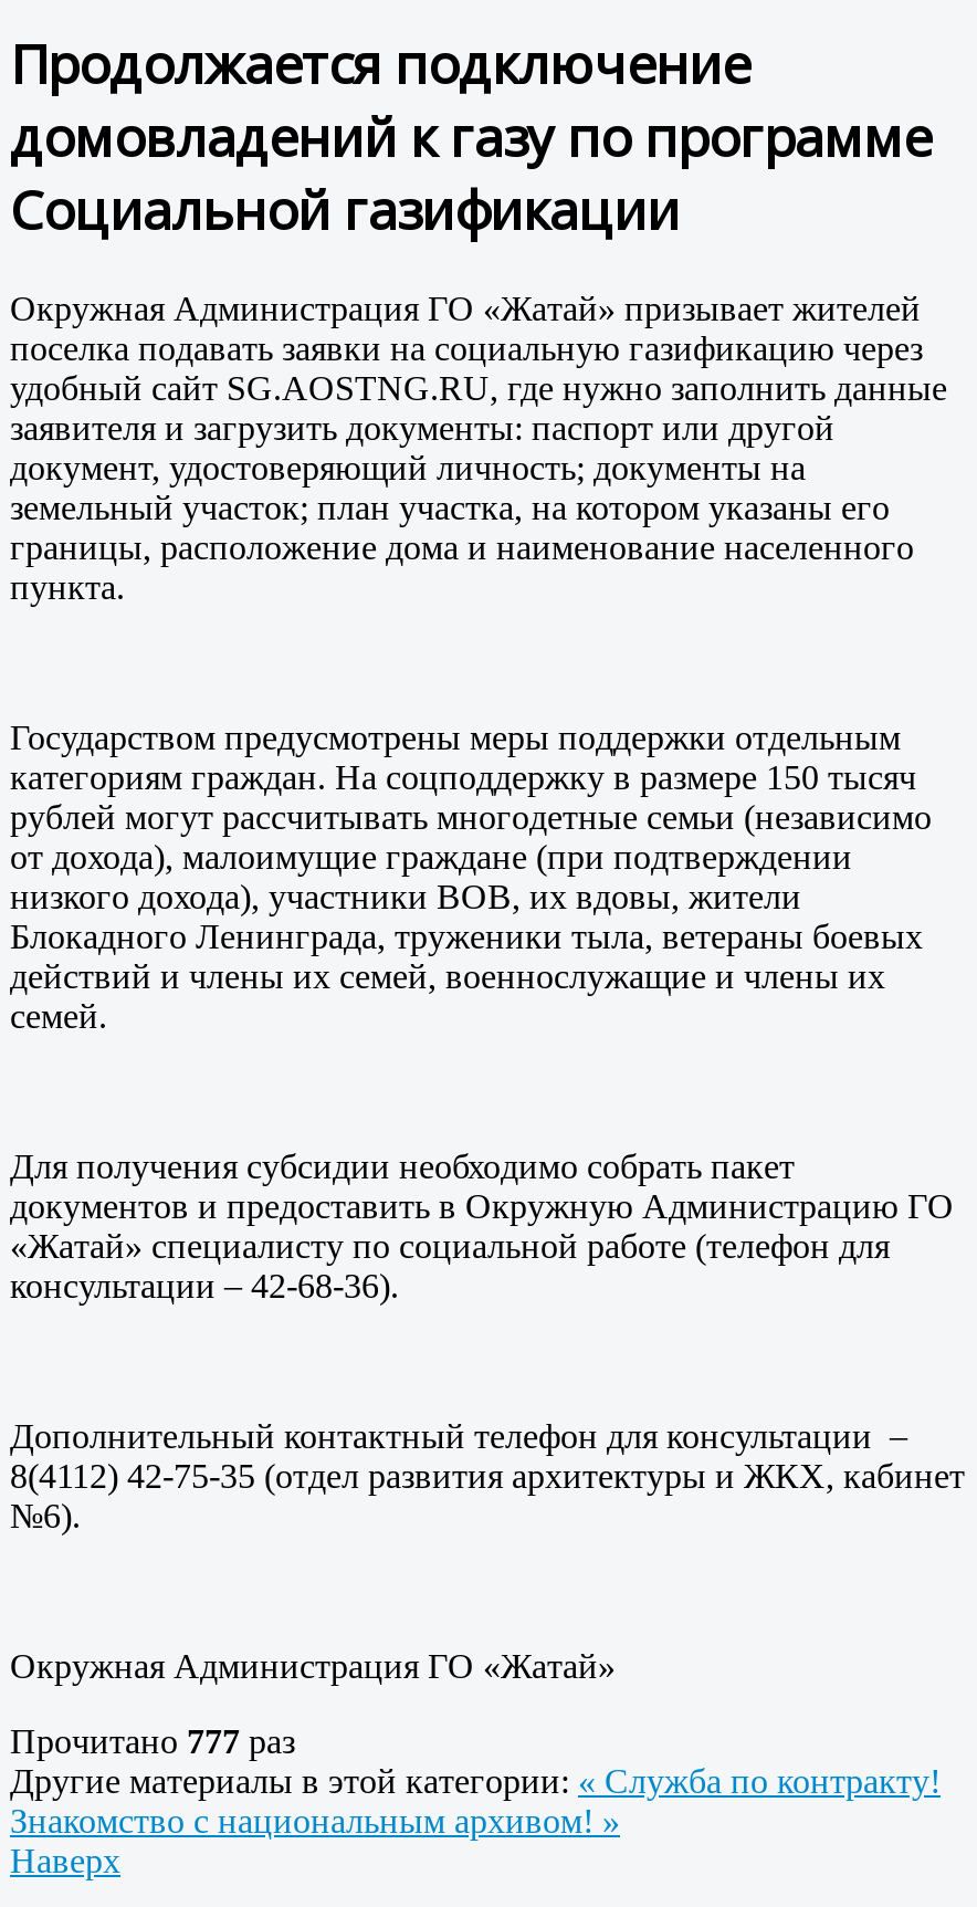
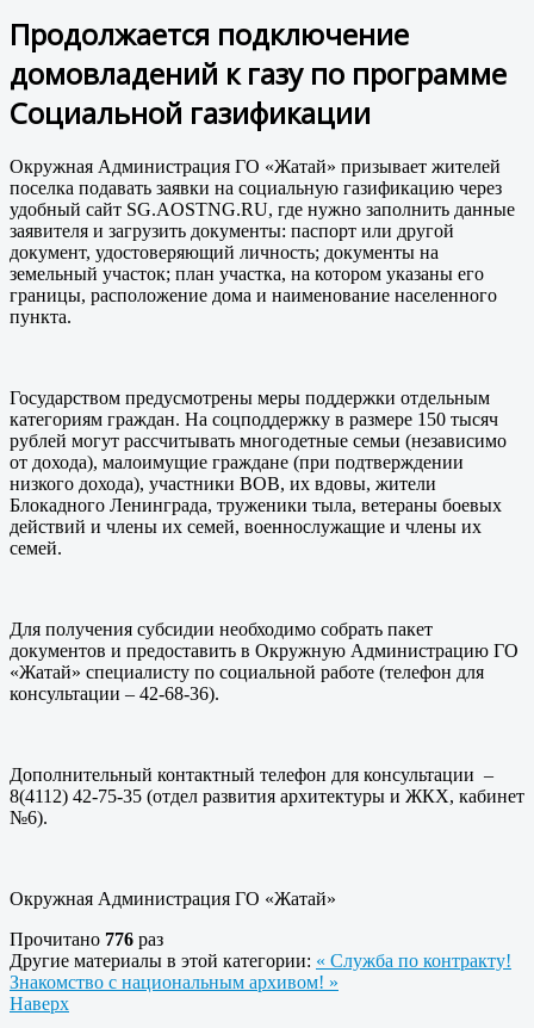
[10,1722,295,1760] Прочитано 777 раз -> [10,929,163,949] Прочитано 776 раз

